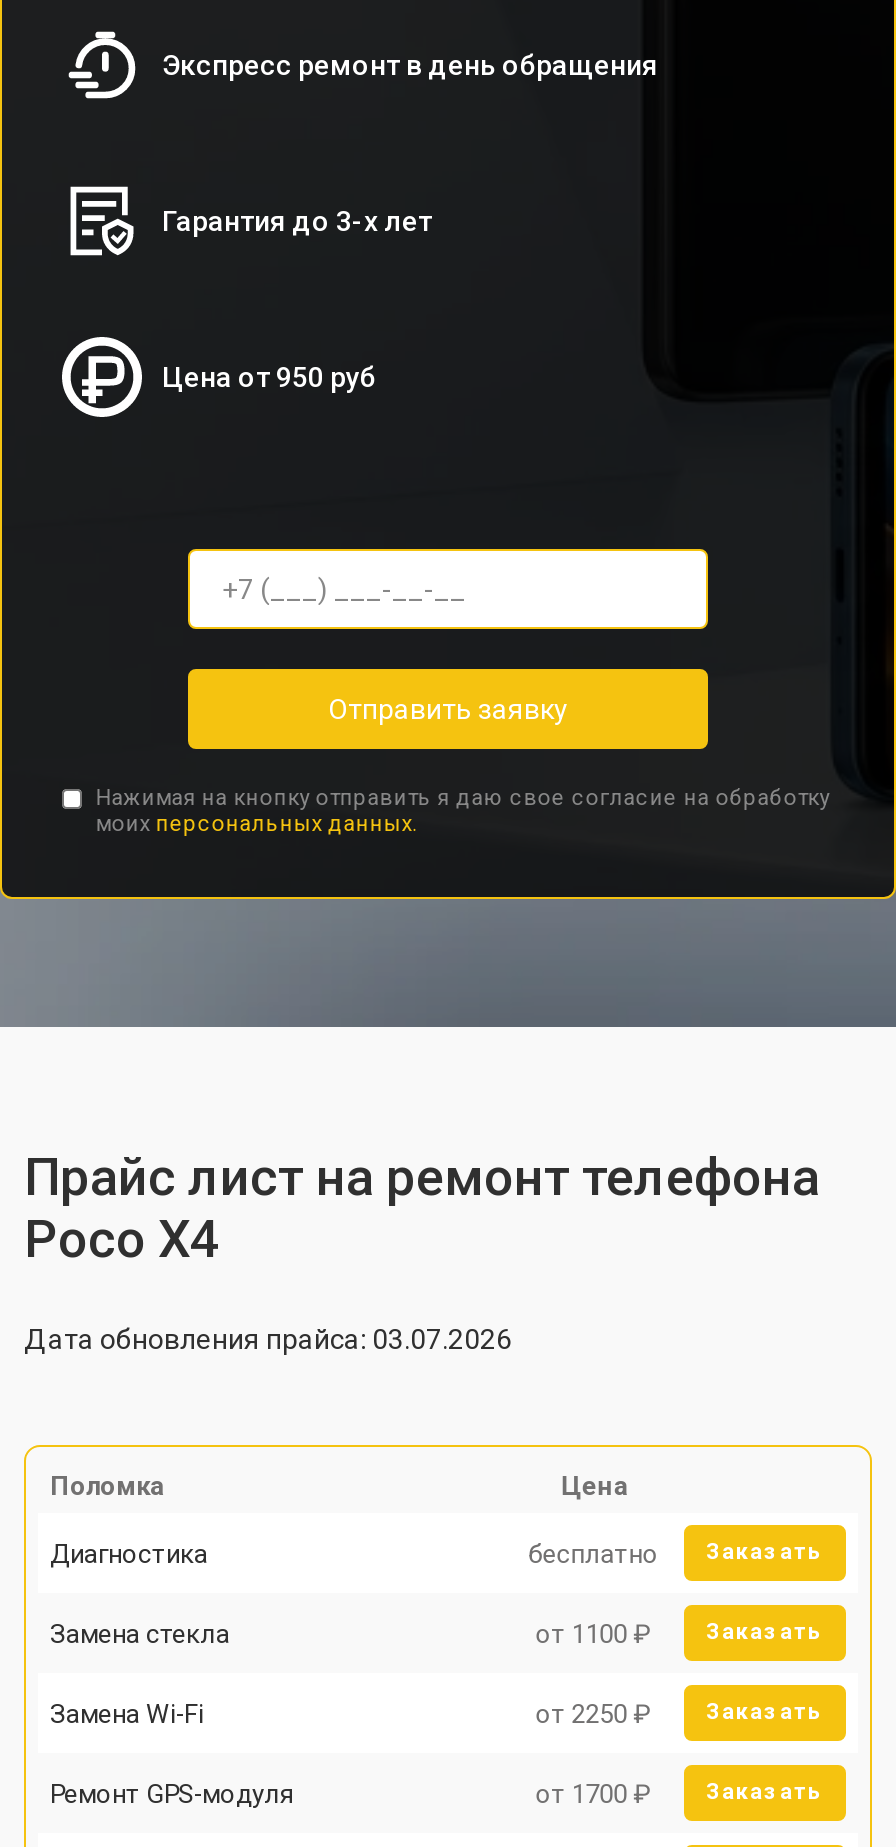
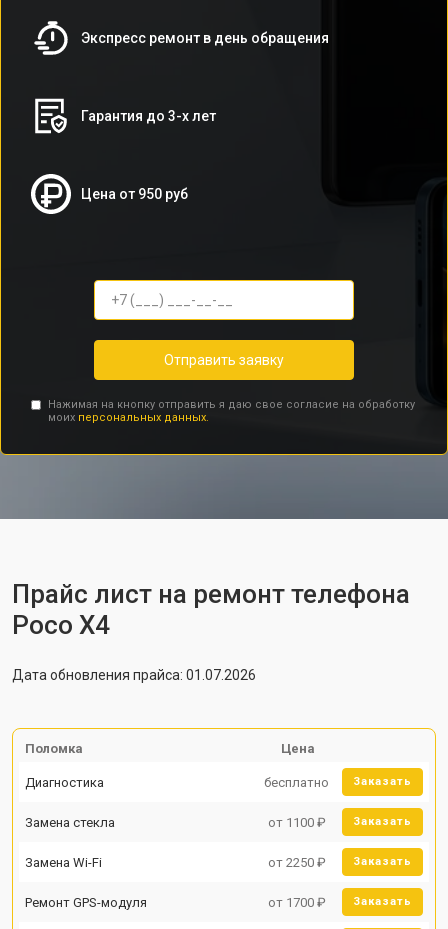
[24,1323,512,1355] Дата обновления прайса: 03.07.2026 -> [12,667,256,683] Дата обновления прайса: 01.07.2026

